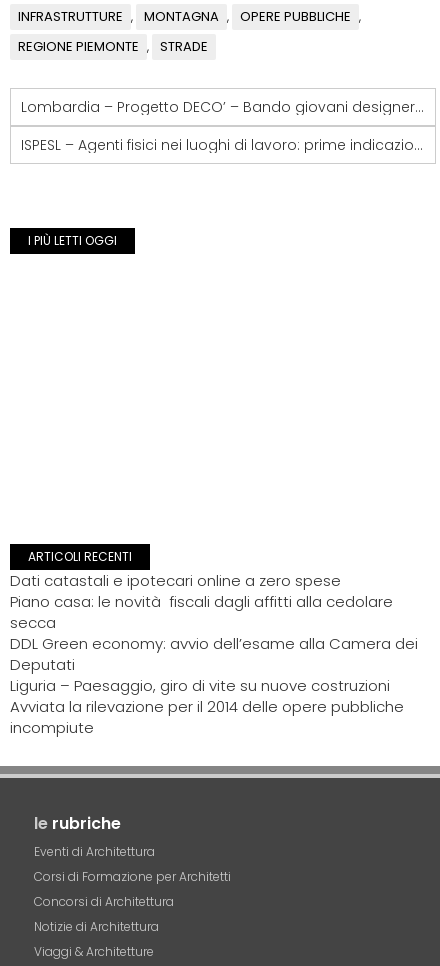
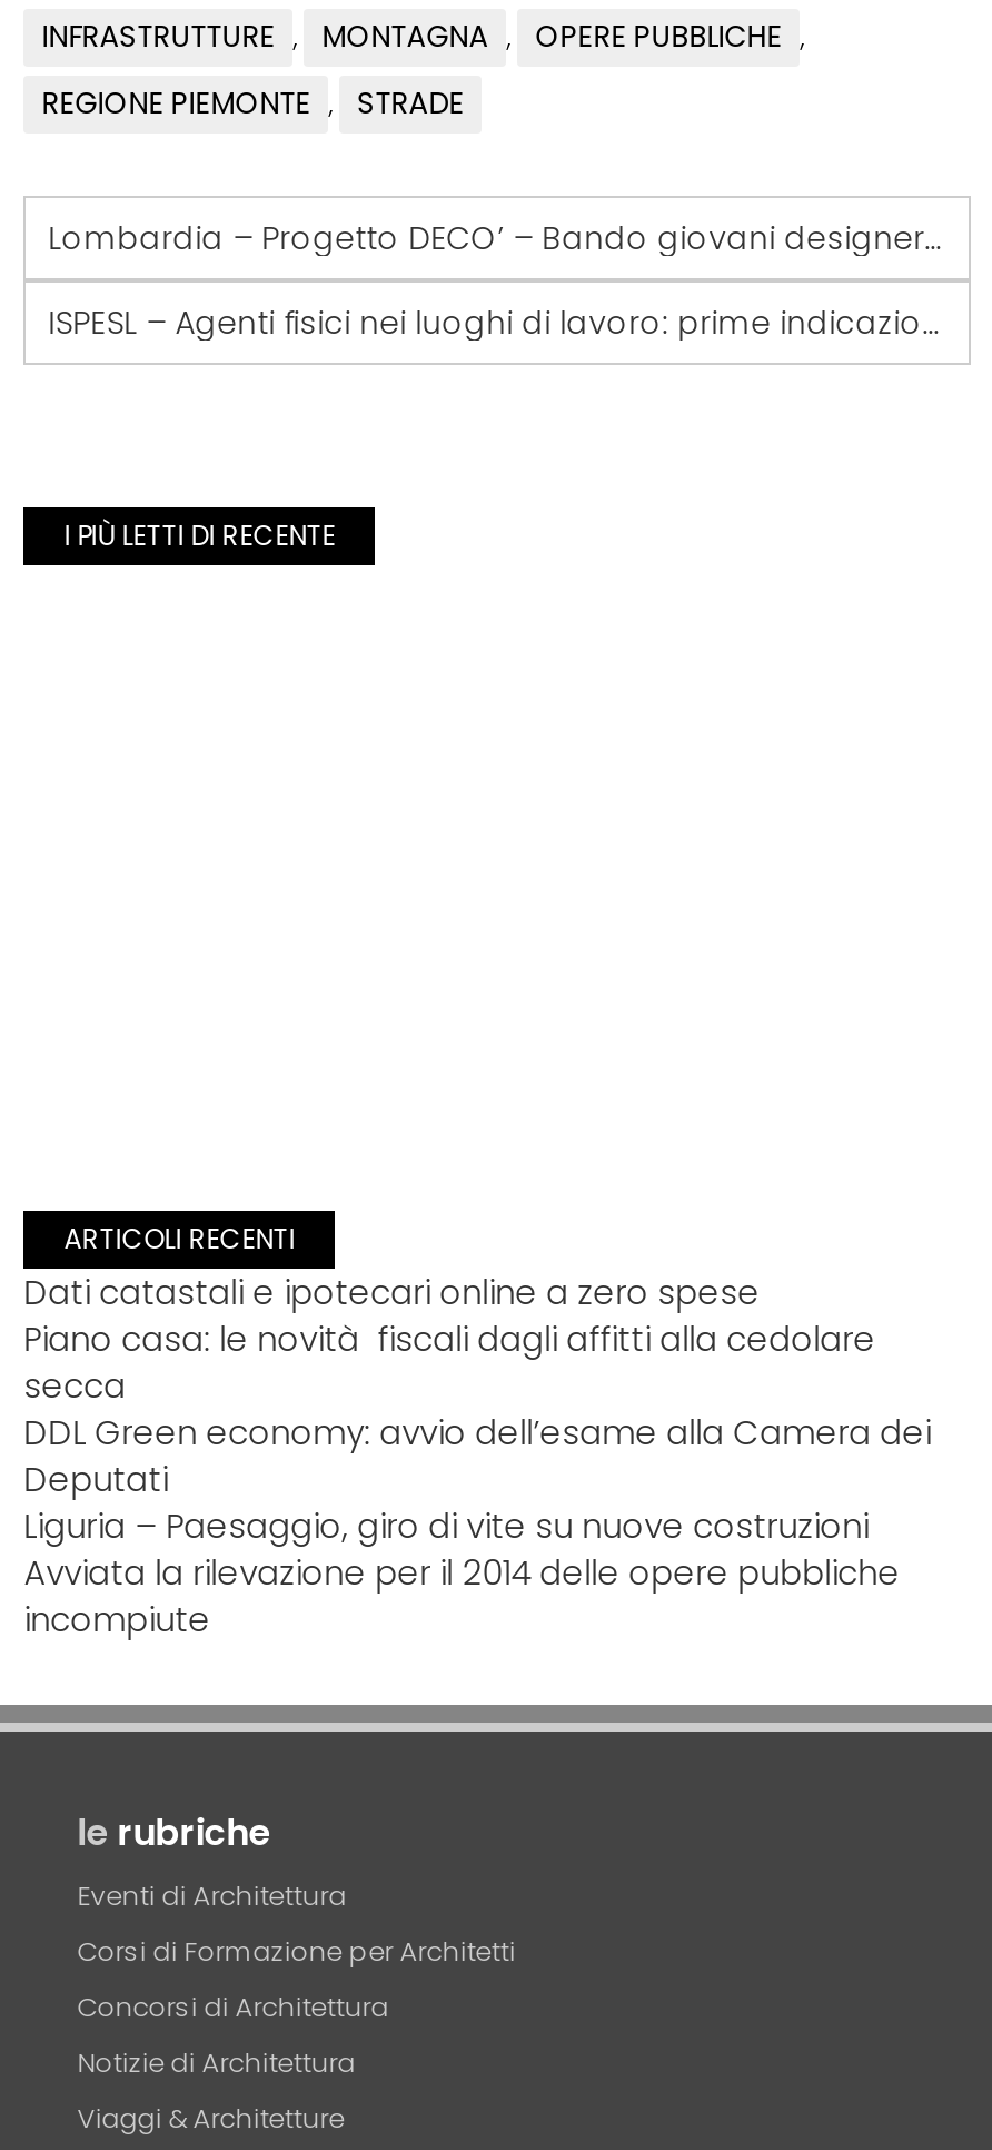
[28,232,117,249] I PIÙ LETTI OGGI -> [64,516,335,554] I PIÙ LETTI DI RECENTE

